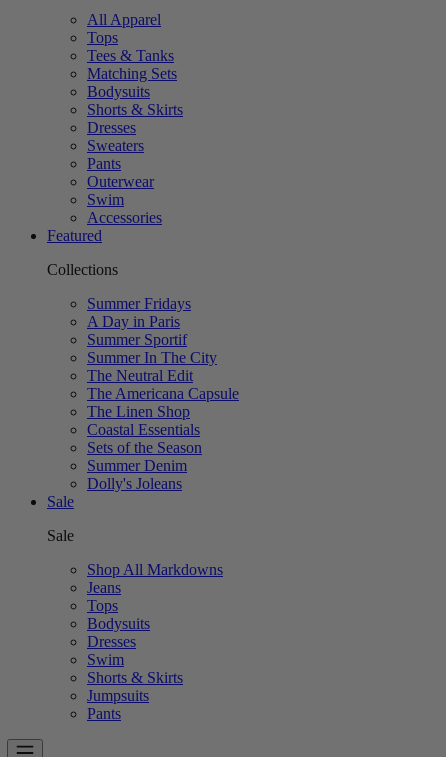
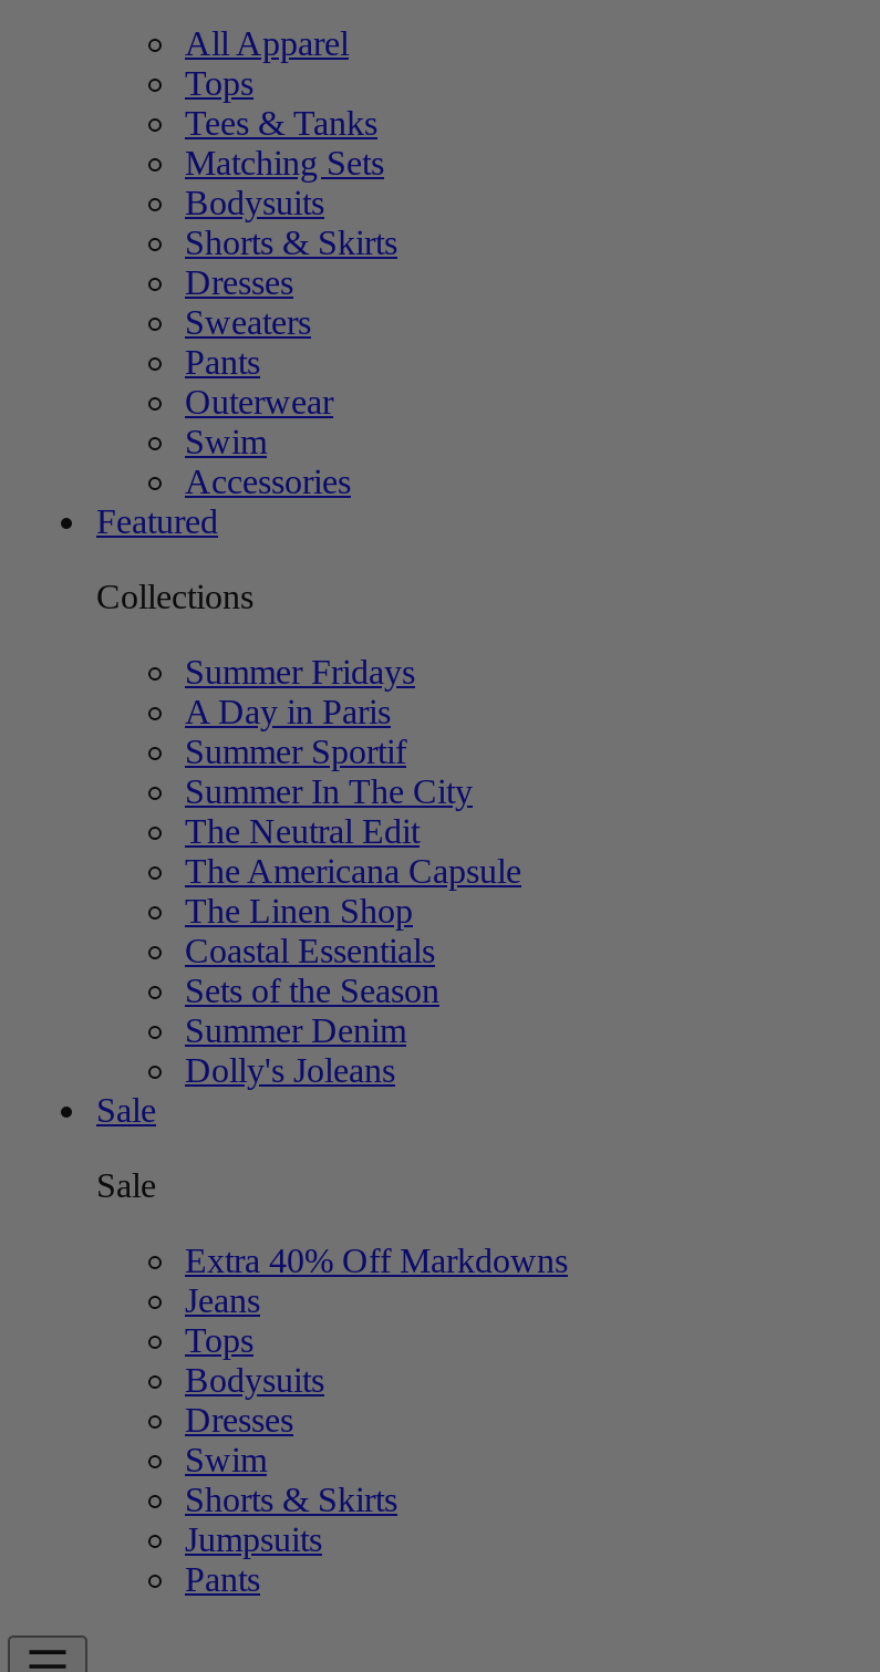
[87,561,223,578] Shop All Markdowns -> [185,1242,568,1279] Extra 40% Off Markdowns

